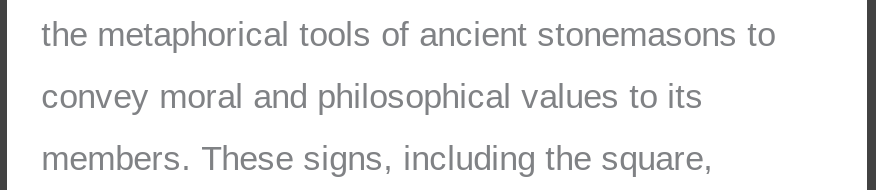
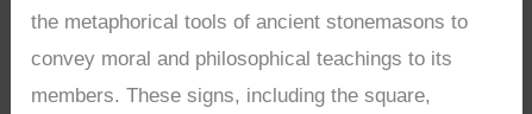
[41,77,703,115] convey moral and philosophical values to its -> [31,47,452,70] convey moral and philosophical teachings to its

